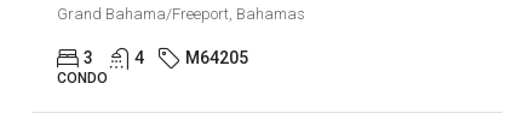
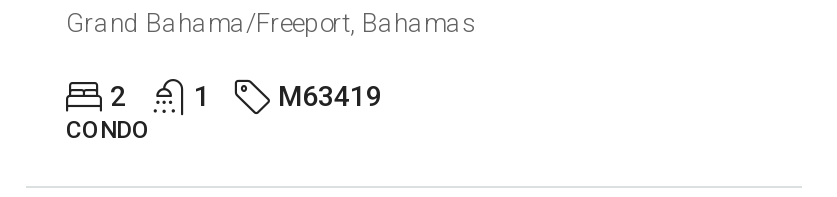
[84,48,248,67] 3 | 4 | M64205 -> [110,80,382,112] 2 | 1 | M63419

